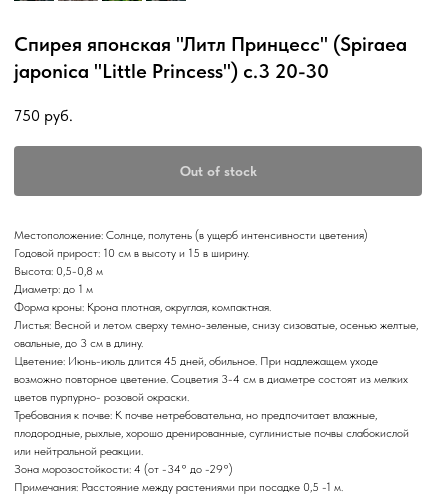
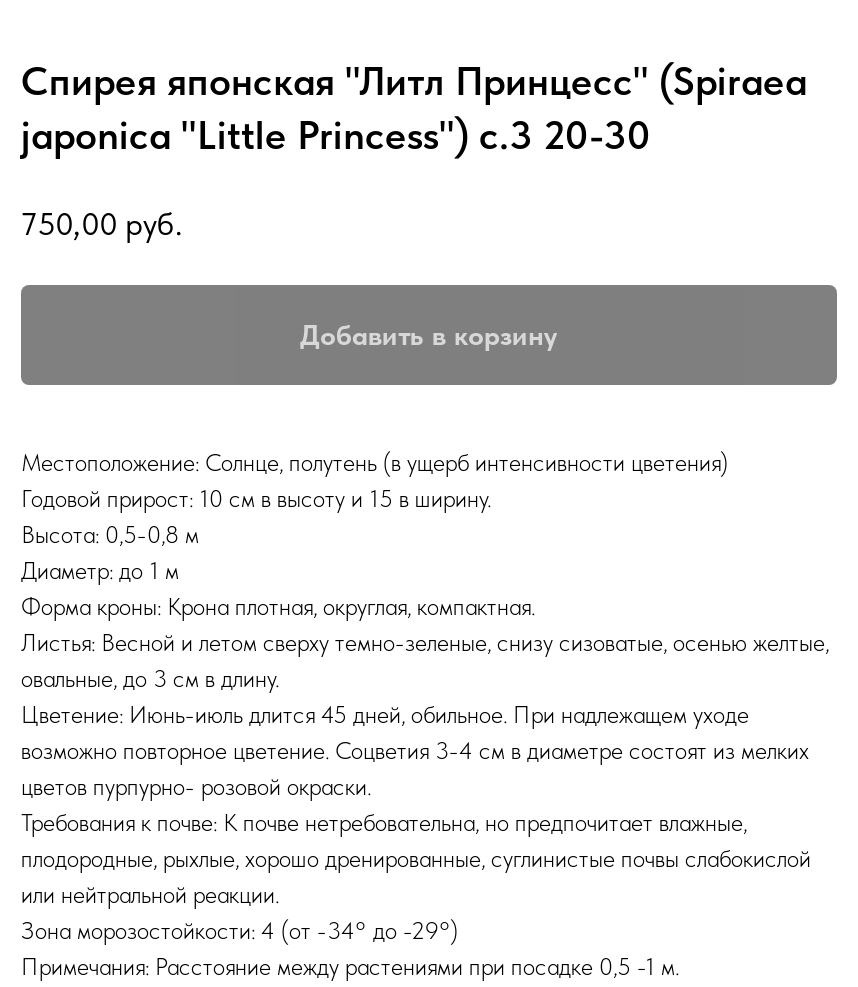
[14,106,73,125] 750 руб. -> [21,205,183,243] 750,00 руб.
[179,163,256,179] Out of stock -> [300,319,558,351] Добавить в корзину

